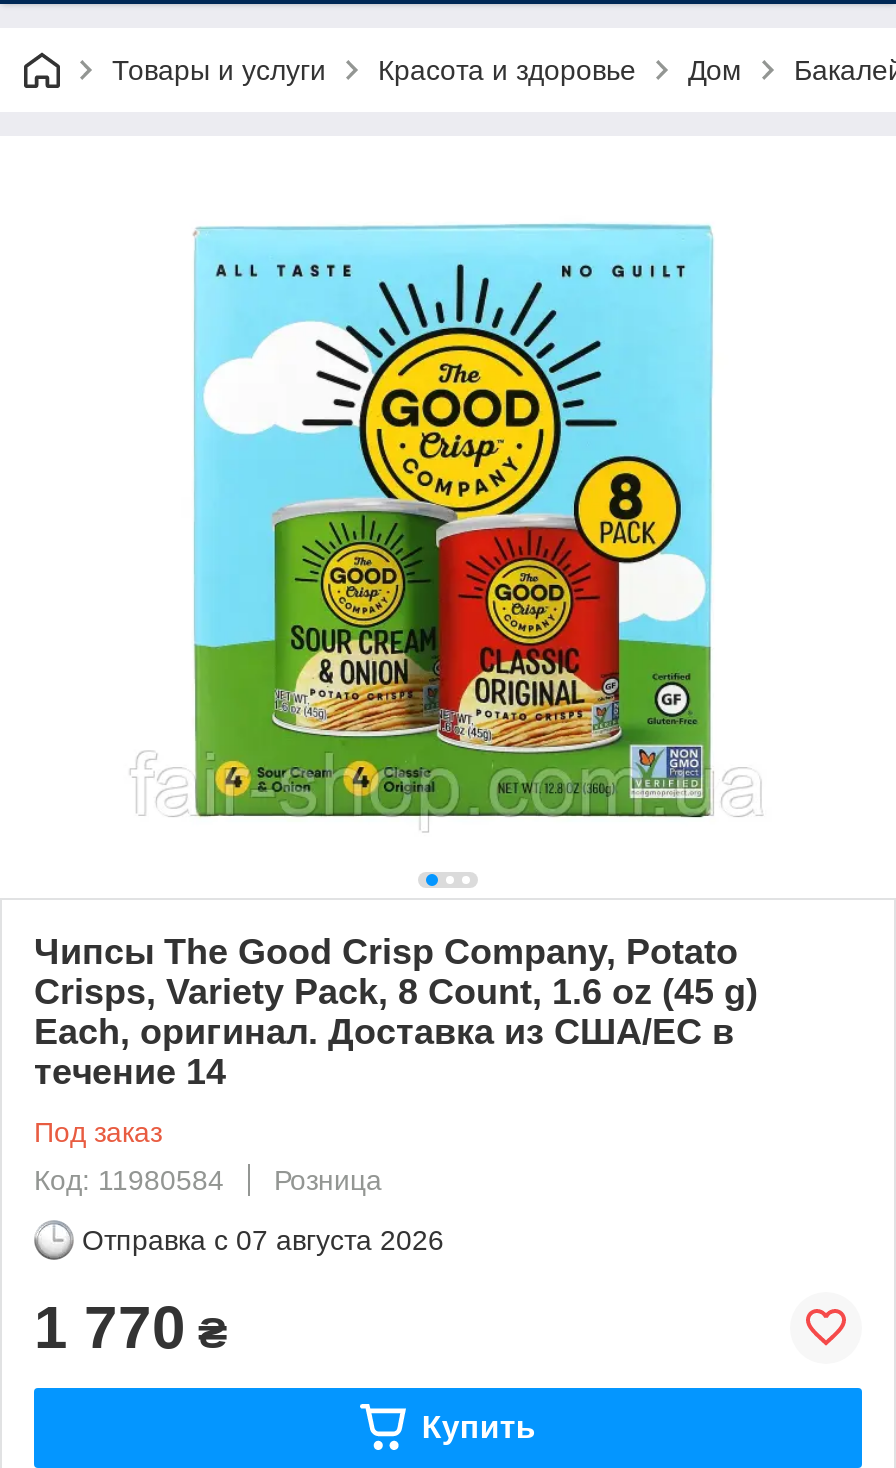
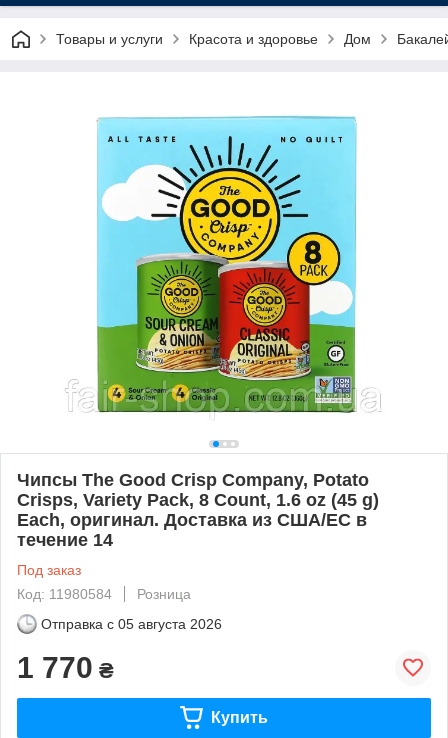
[82,1224,444,1256] Отправка с 07 августа 2026 -> [41,616,222,632] Отправка с 05 августа 2026

